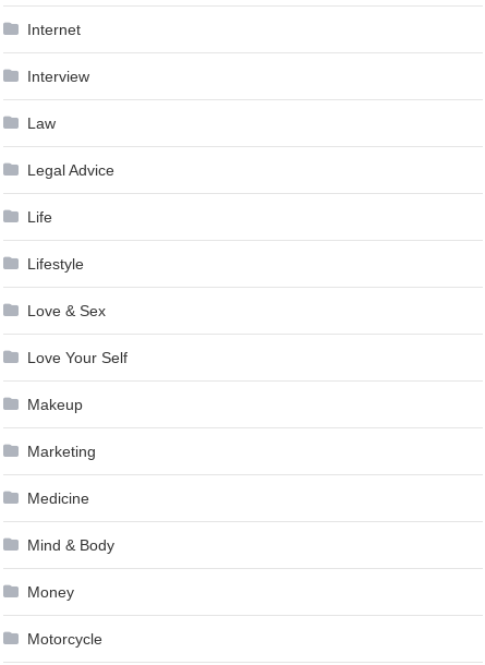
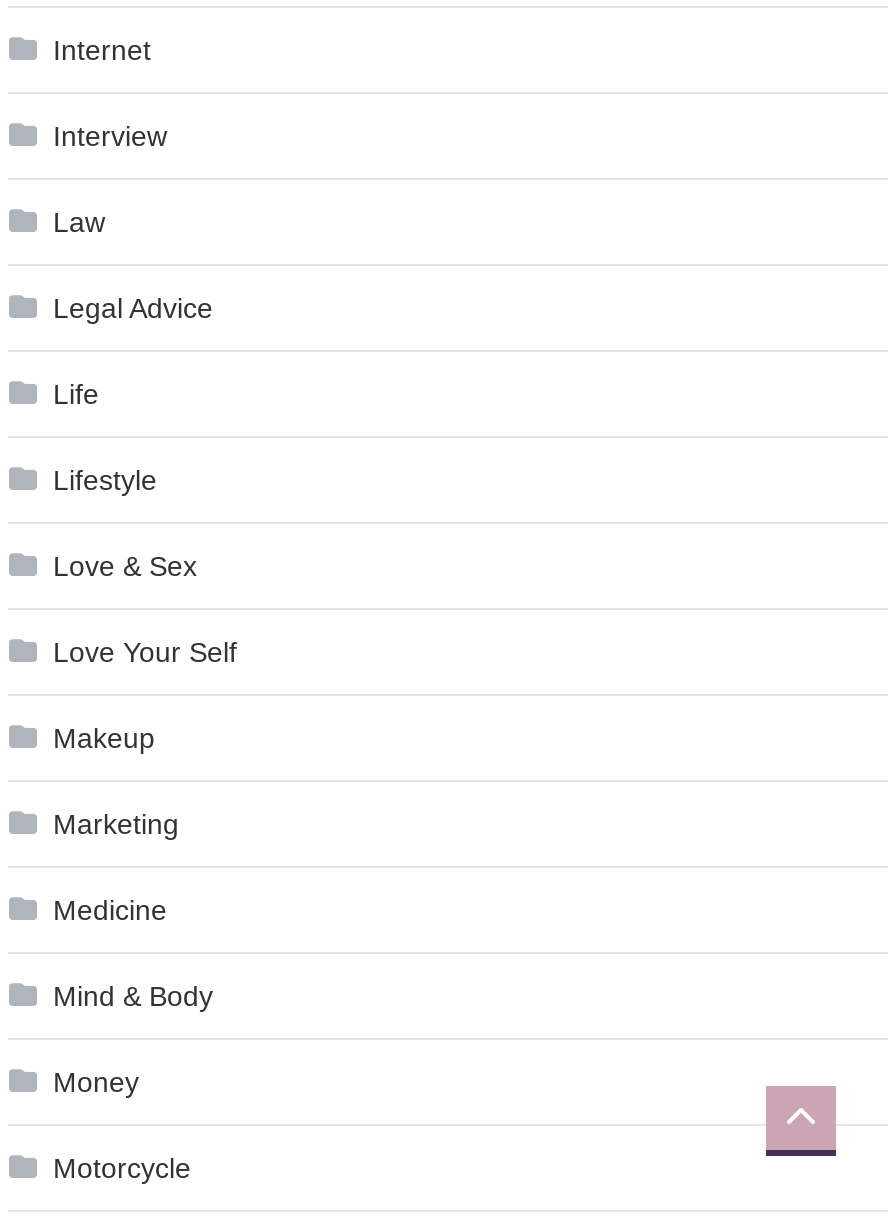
none -> [762,1084,840,1160] [image]

